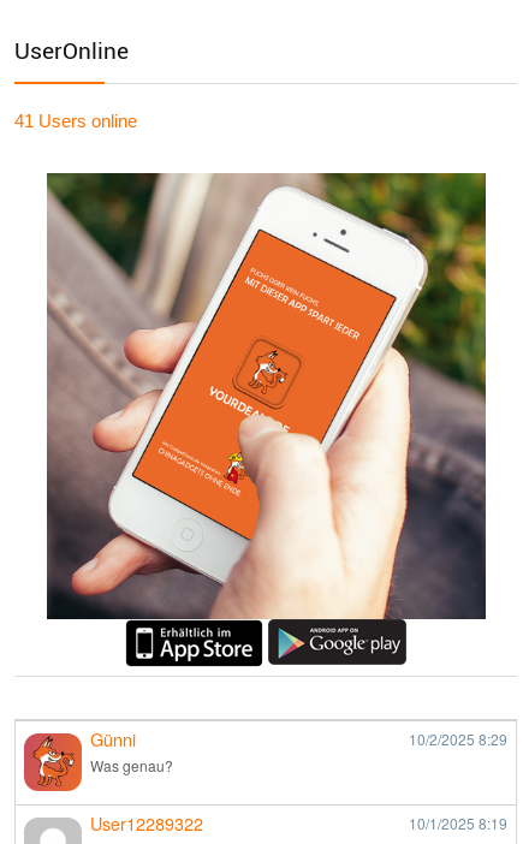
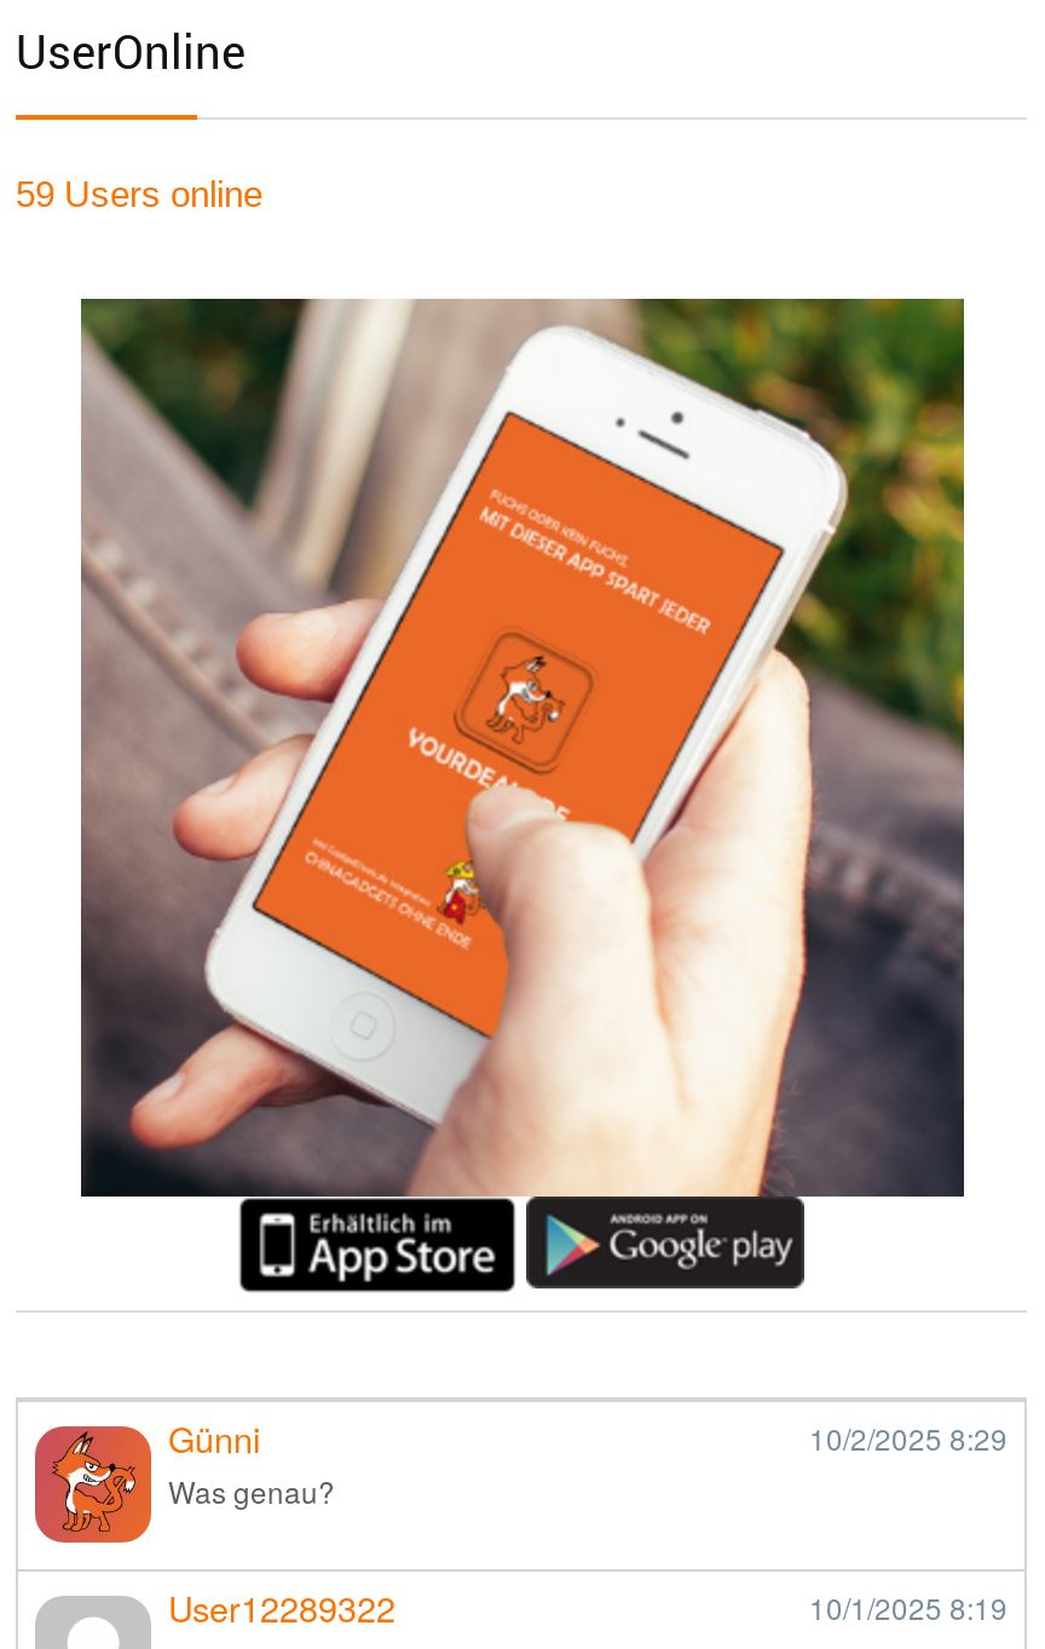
[14,110,137,130] 41 Users online -> [16,172,262,213] 59 Users online

